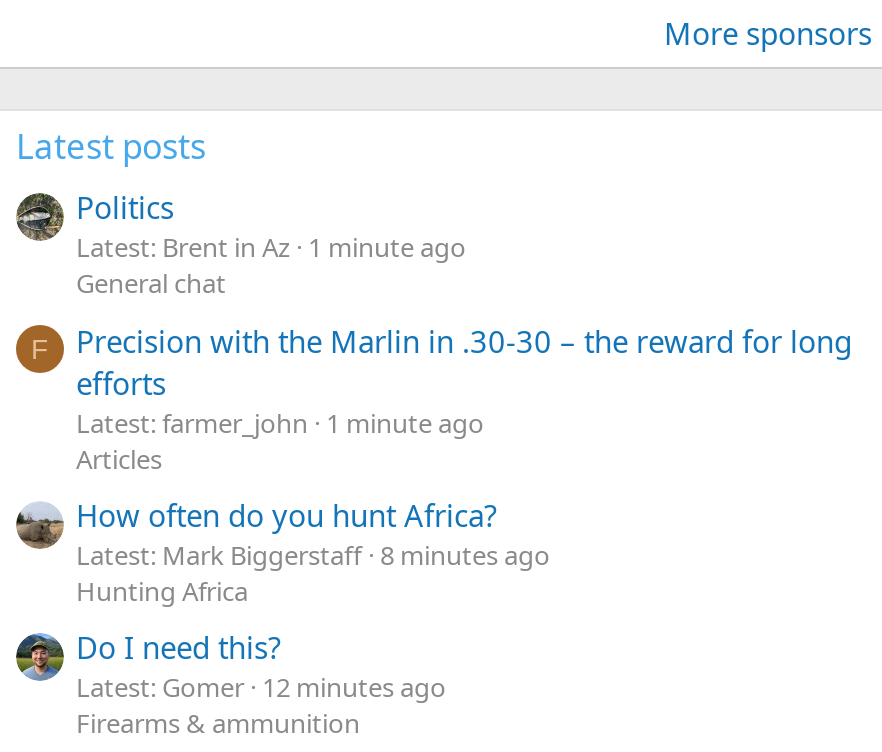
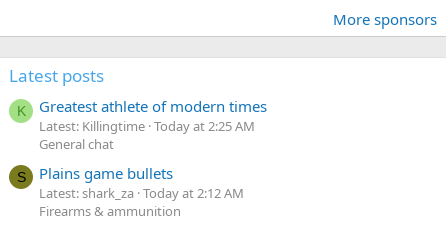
[76,188,466,266] Politics | Latest: Brent in Az 1 minute ago -> [16,96,267,135] K | Greatest athlete of modern times | Latest: Killingtime Today at 2:25 AM
[31,321,852,706] F | Precision with the Marlin in .30-30 – the reward for long | efforts | Latest: farmer_john 1 minute ago | Articles | How often do you hunt Africa? | Latest: Mark Biggerstaff 8 minutes ago | Hunting Africa | Do I need this? | Latest: Gomer 12 minutes ago -> [16,163,244,202] S | Plains game bullets | Latest: shark_za Today at 2:12 AM

